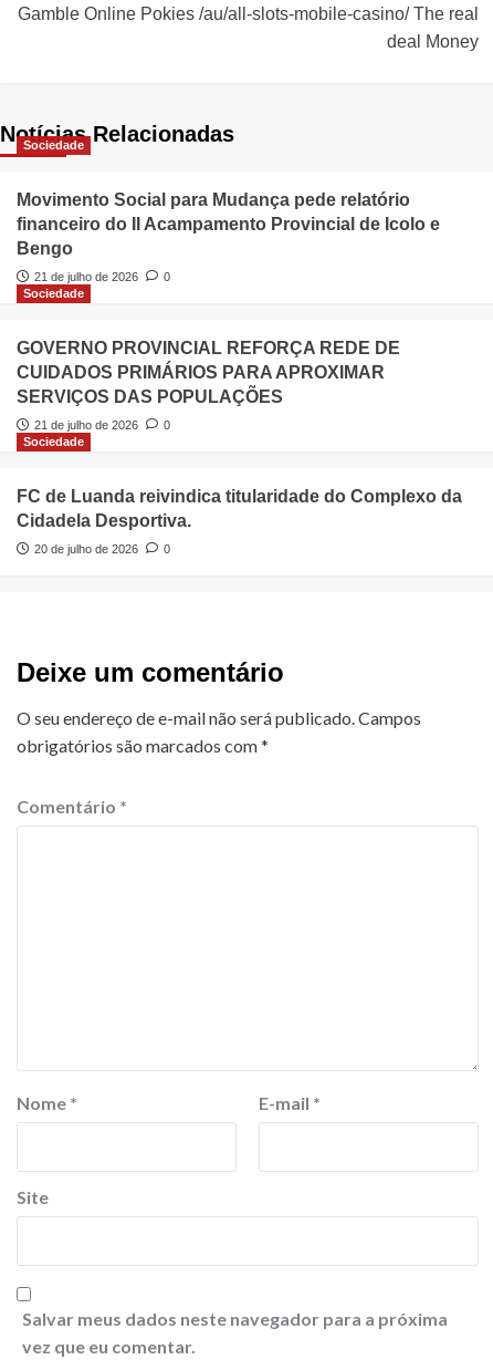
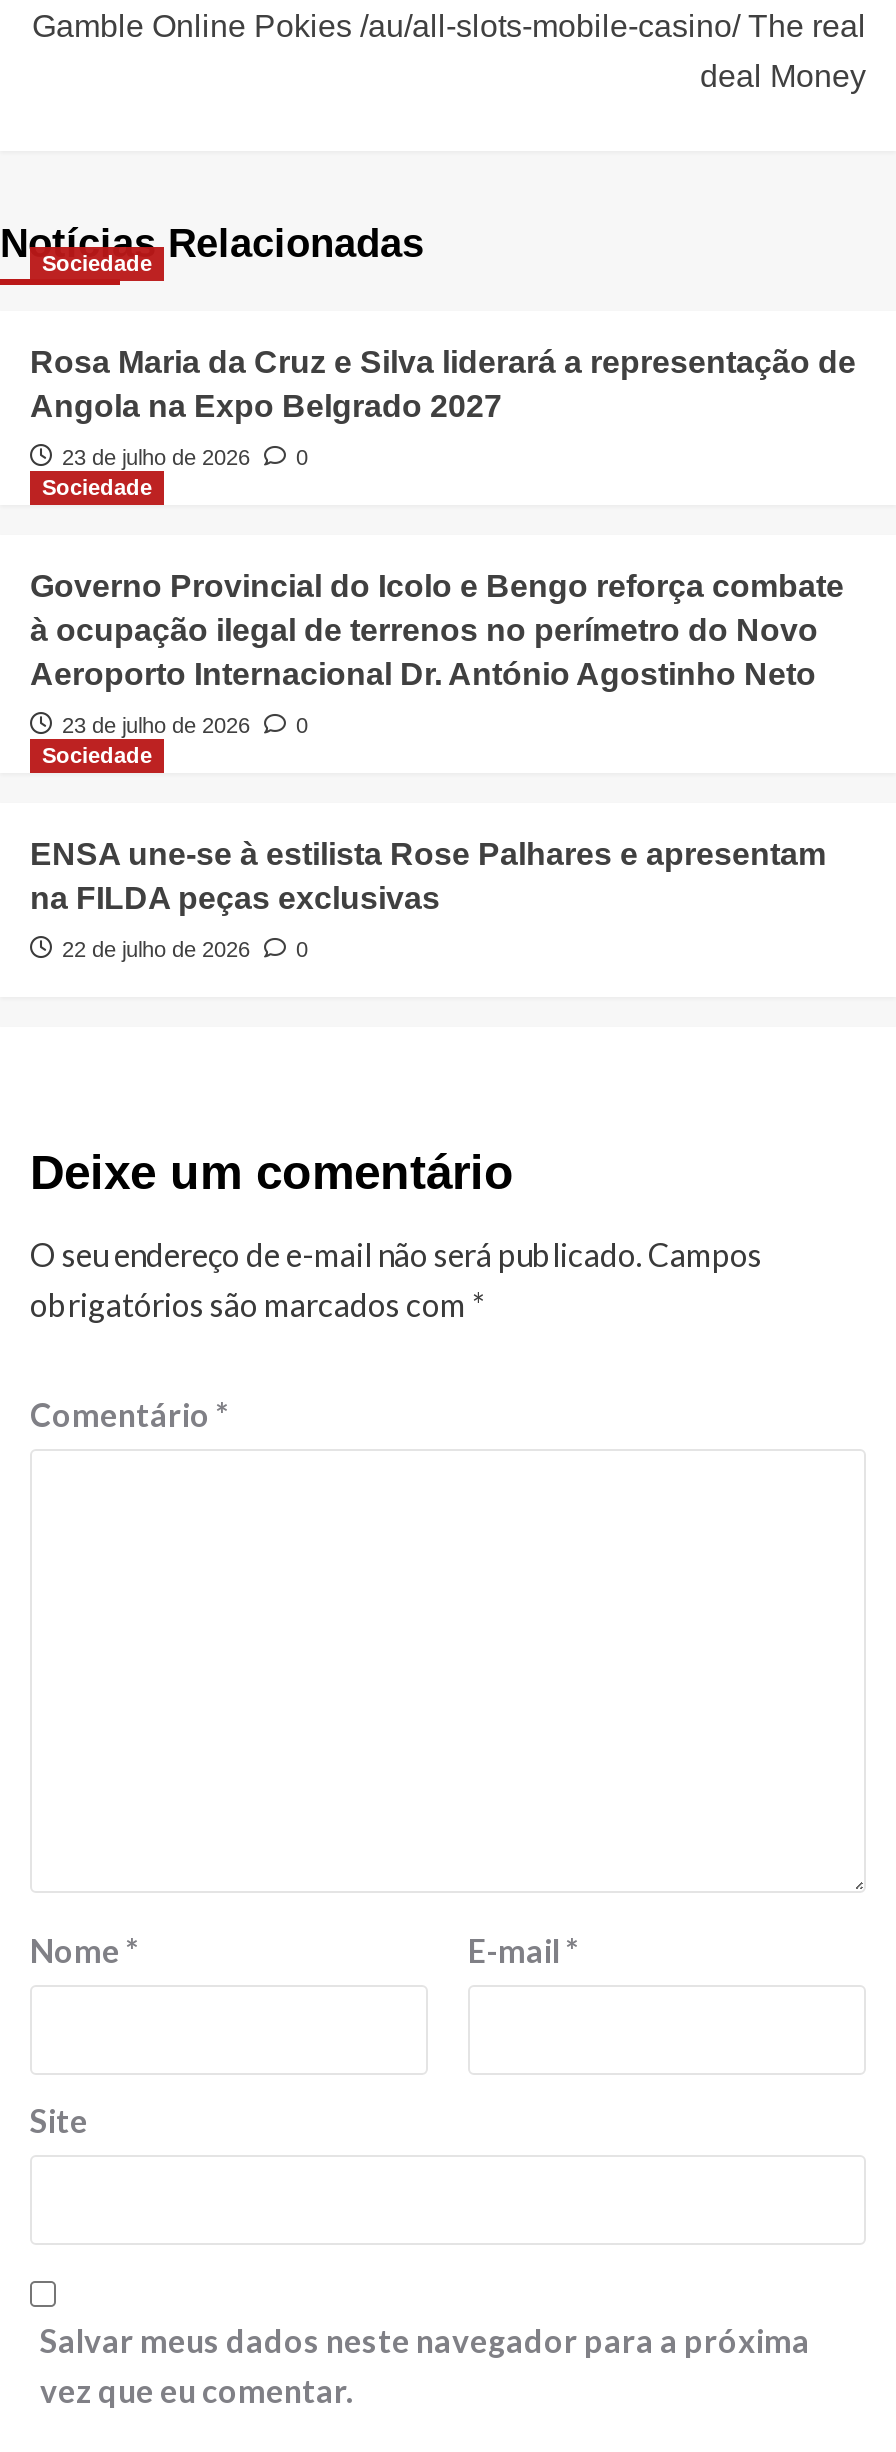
[17,191,440,258] Movimento Social para Mudança pede relatório | financeiro do II Acampamento Provincial de Icolo e | Bengo -> [30,344,856,422] Rosa Maria da Cruz e Silva liderará a representação de | Angola na Expo Belgrado 2027
[34,270,170,284] 21 de julho de 2026 0 -> [62,444,308,468] 23 de julho de 2026 0
[17,339,400,406] GOVERNO PROVINCIAL REFORÇA REDE DE | CUIDADOS PRIMÁRIOS PARA APROXIMAR | SERVIÇOS DAS POPULAÇÕES -> [30,568,844,690] Governo Provincial do Icolo e Bengo reforça combate | à ocupação ilegal de terrenos no perímetro do Novo | Aeroporto Internacional Dr. António Agostinho Neto
[34,419,170,432] 21 de julho de 2026 0 -> [62,712,308,736] 23 de julho de 2026 0
[17,487,462,530] FC de Luanda reivindica titularidade do Complexo da | Cidadela Desportiva. -> [30,836,826,914] ENSA une-se à estilista Rose Palhares e apresentam | na FILDA peças exclusivas
[34,542,170,556] 20 de julho de 2026 0 -> [62,936,308,960] 22 de julho de 2026 0

